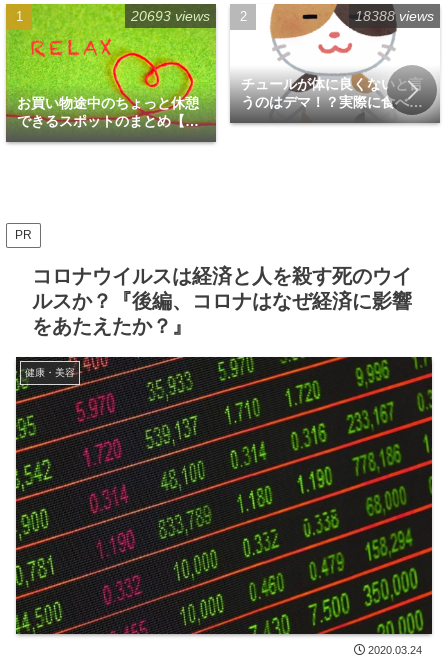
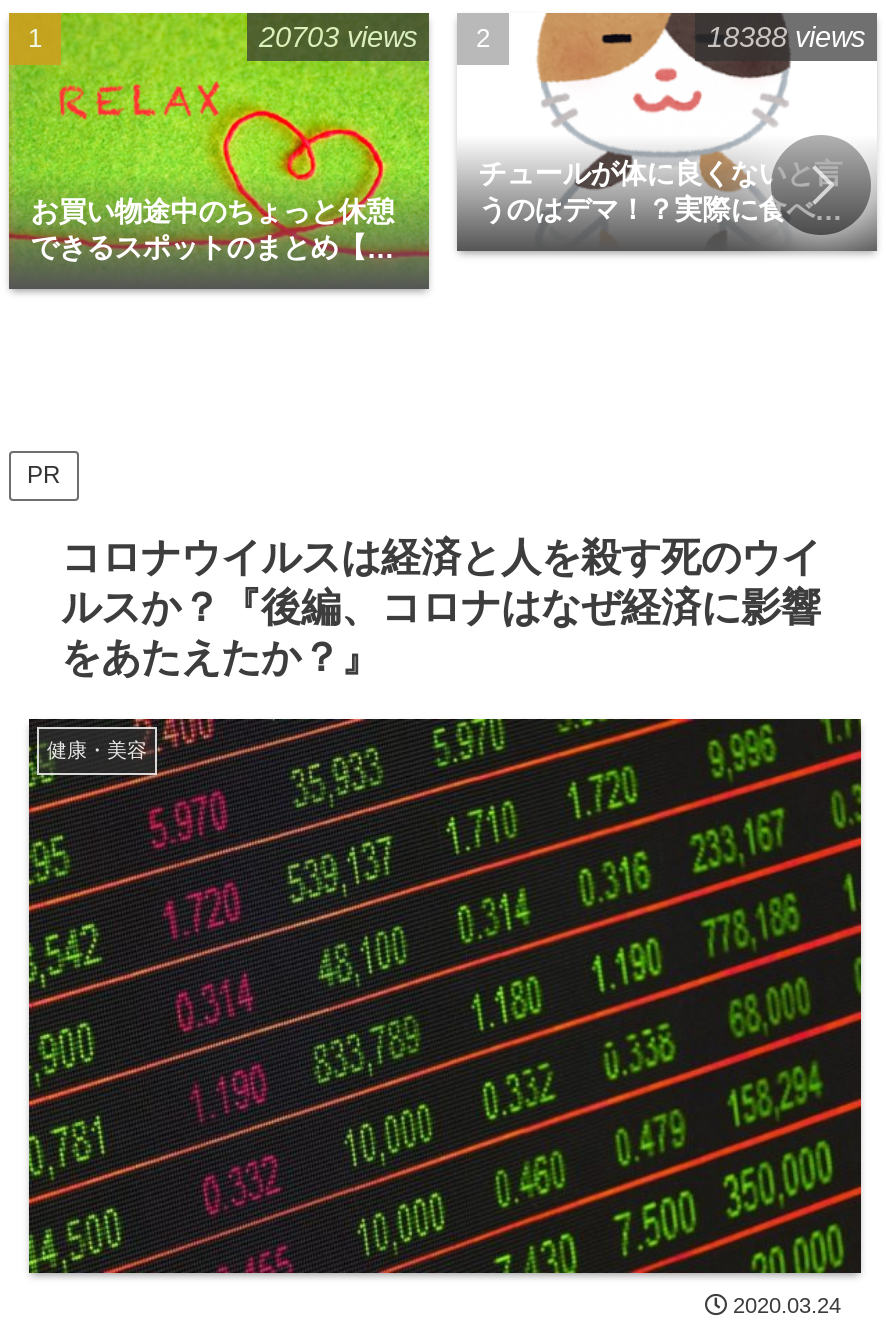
[131,8,210,24] 20693 views -> [259,22,417,54] 20703 views

